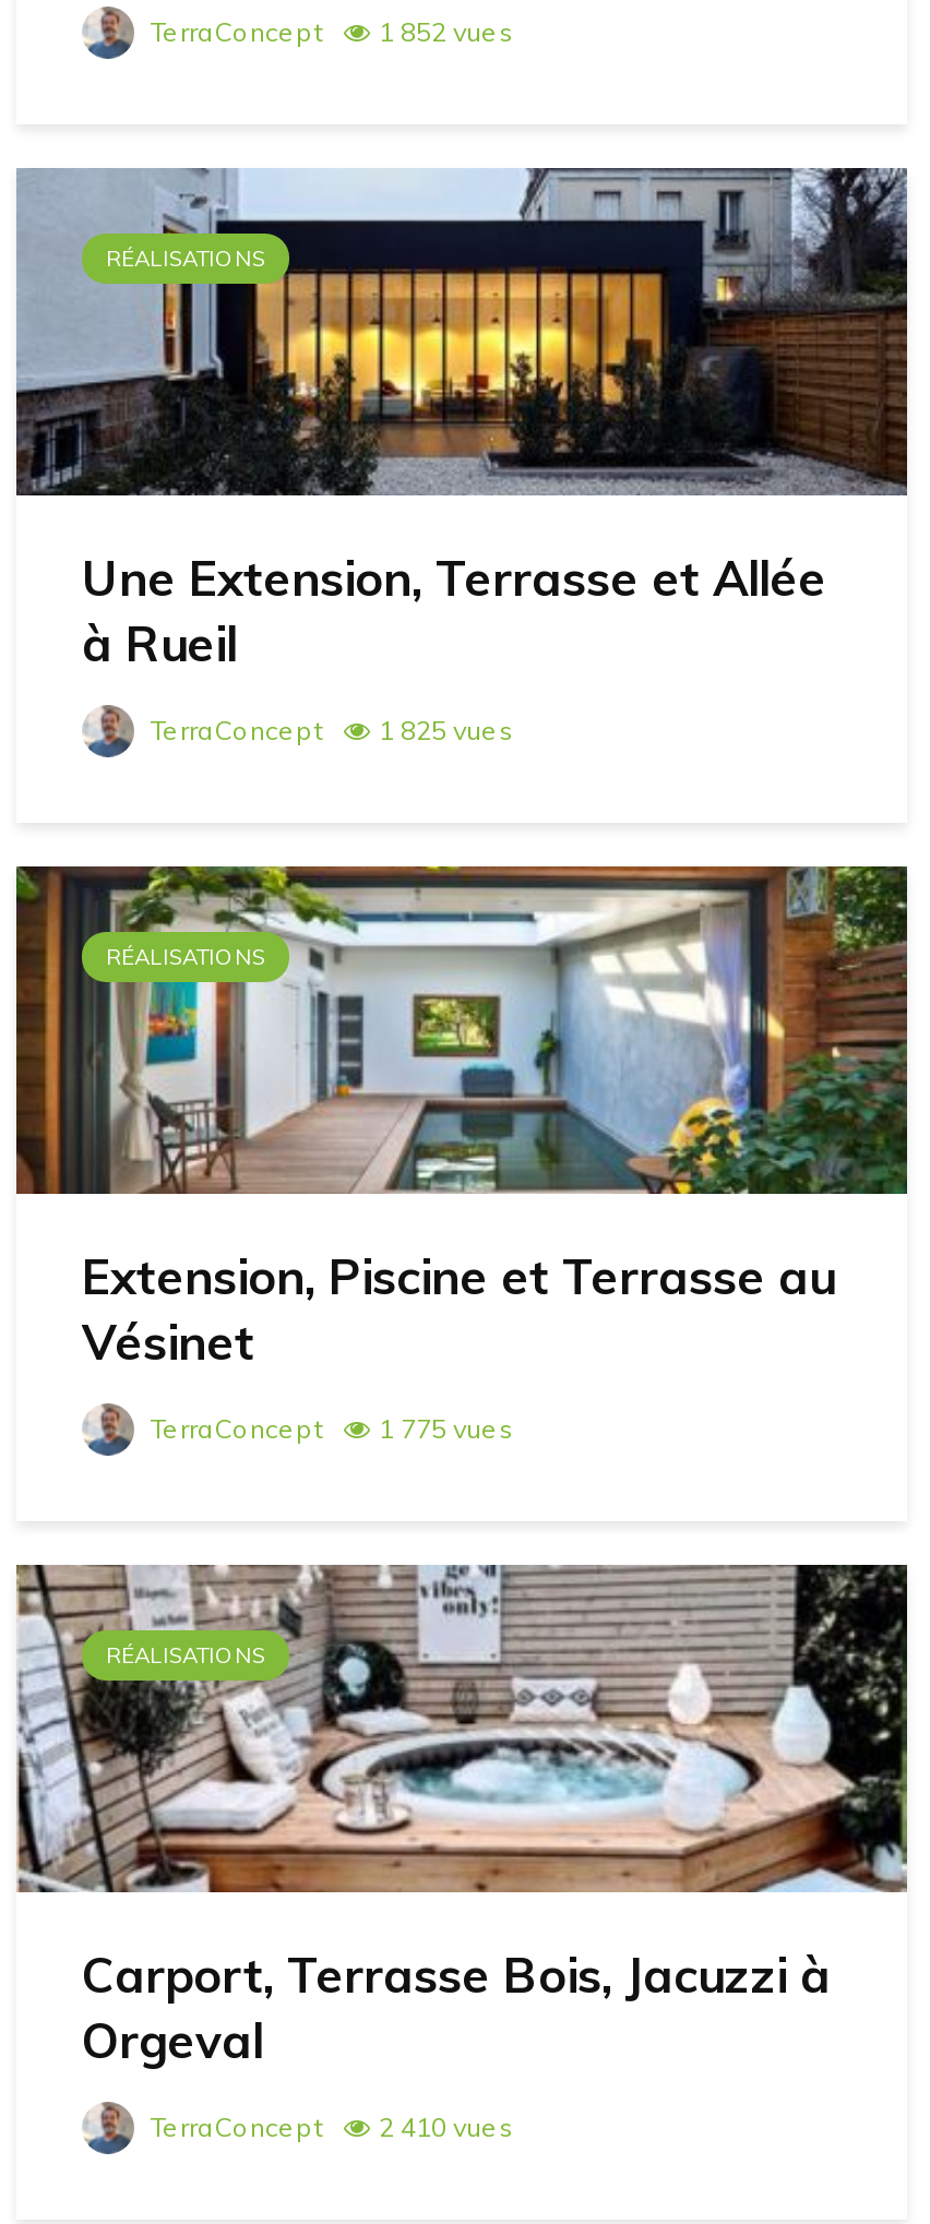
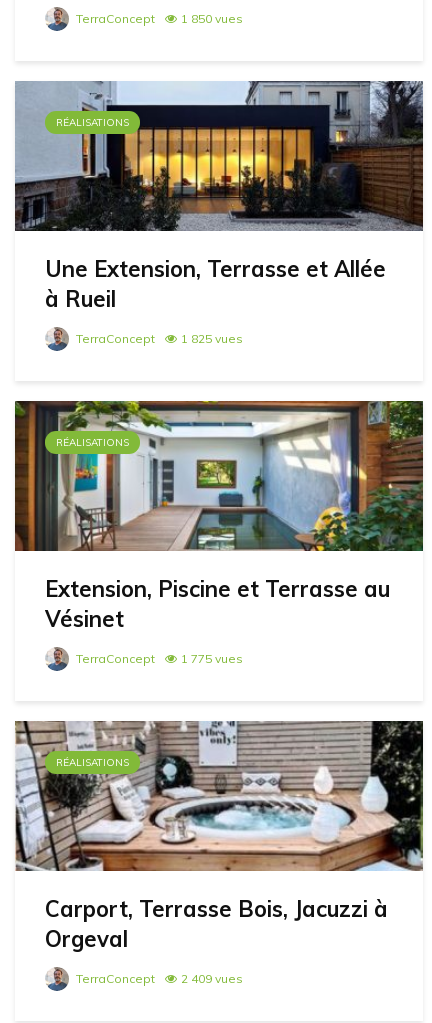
[143,15,514,48] TerraConcept 1 852 vues -> [73,11,243,26] TerraConcept 1 850 vues
[143,2111,514,2143] TerraConcept 2 410 vues -> [73,971,243,986] TerraConcept 2 409 vues

